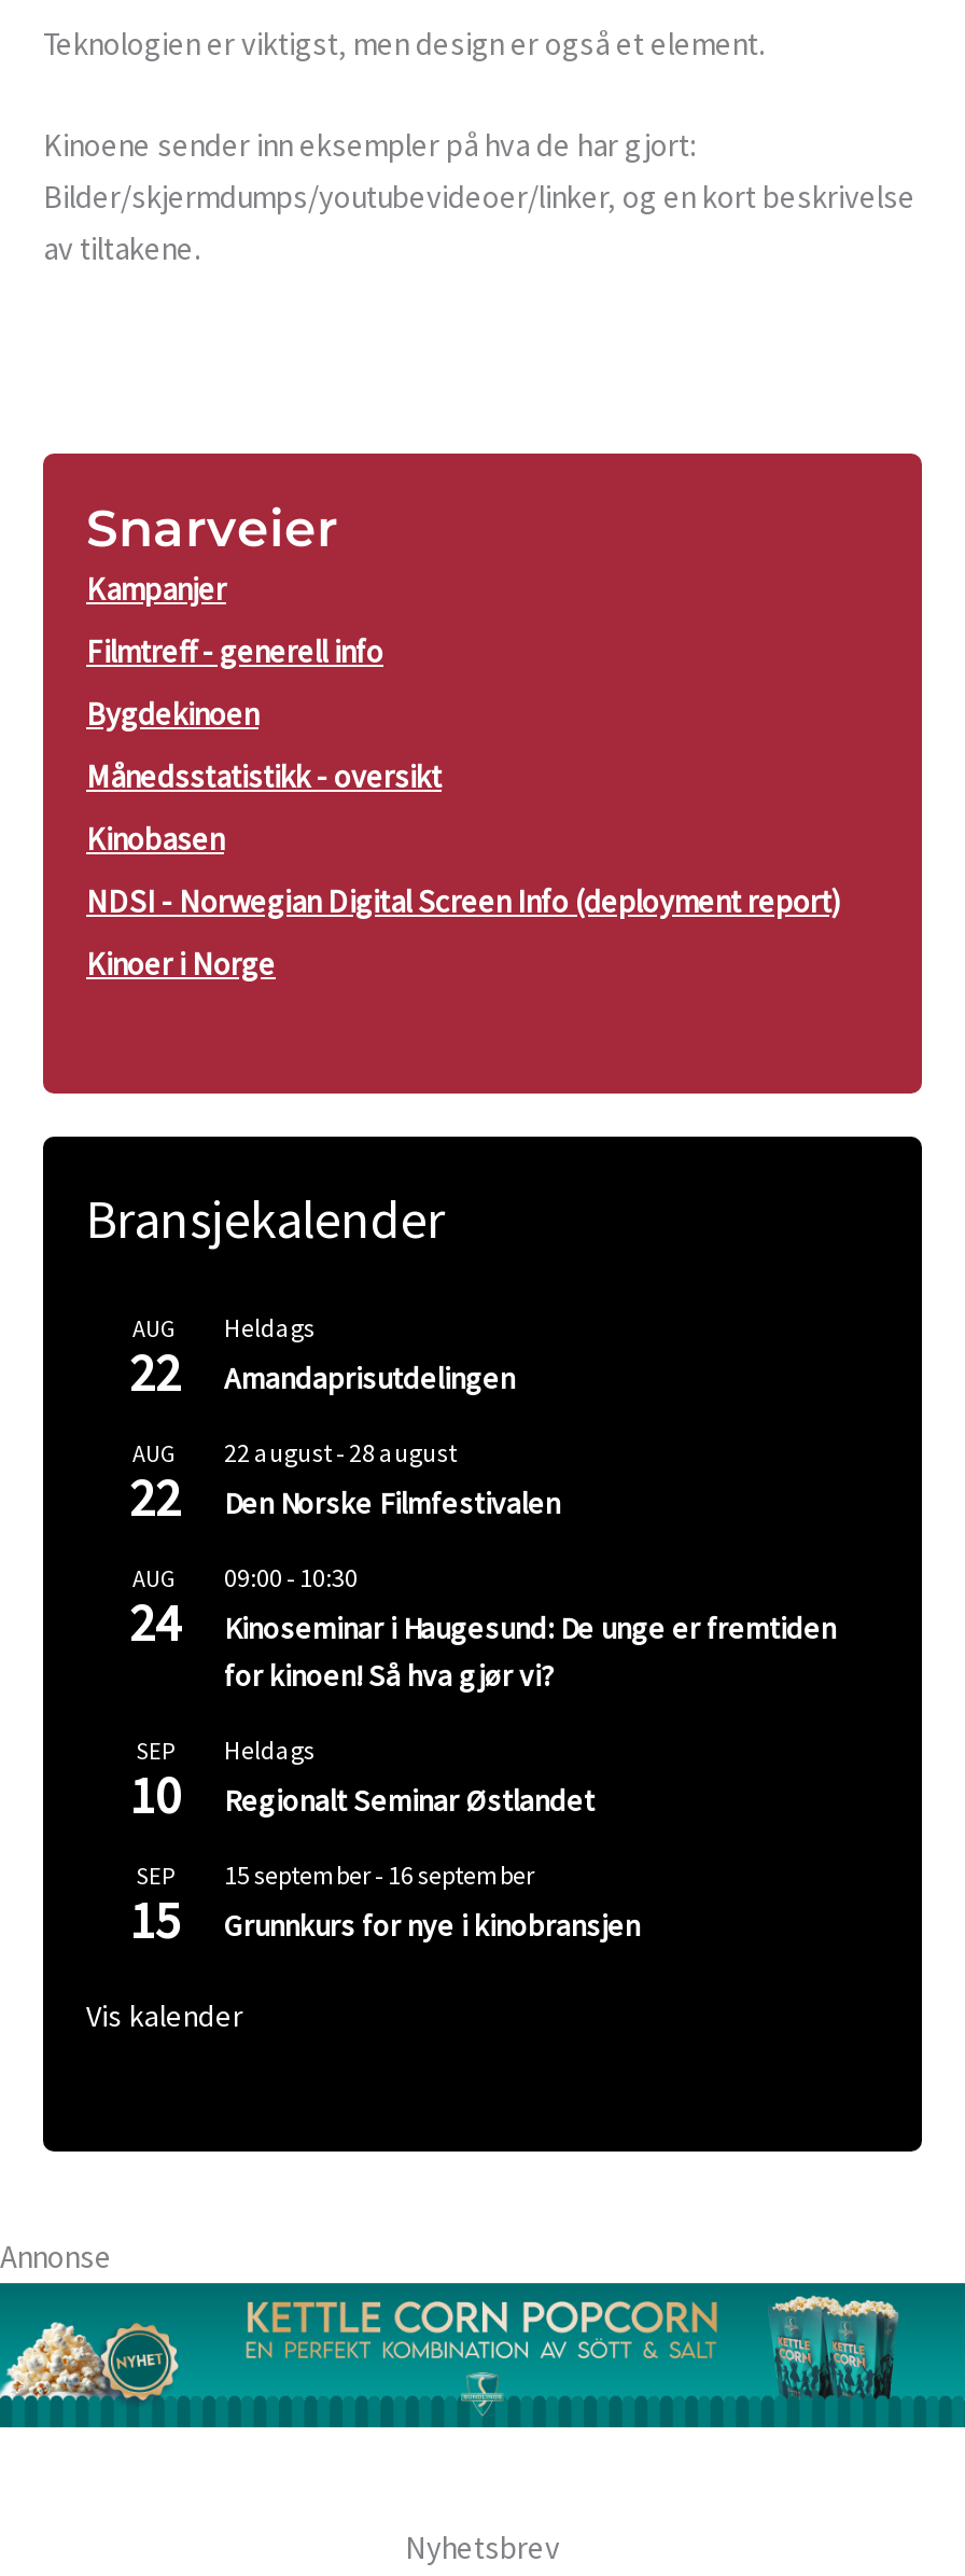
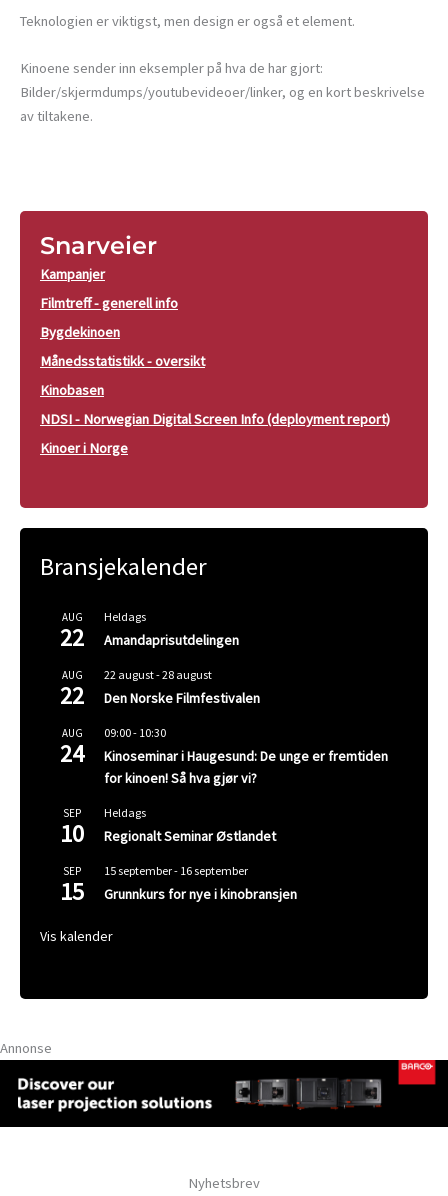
[6,2281,959,2429] [image] -> [3,1059,445,1128] [image]

